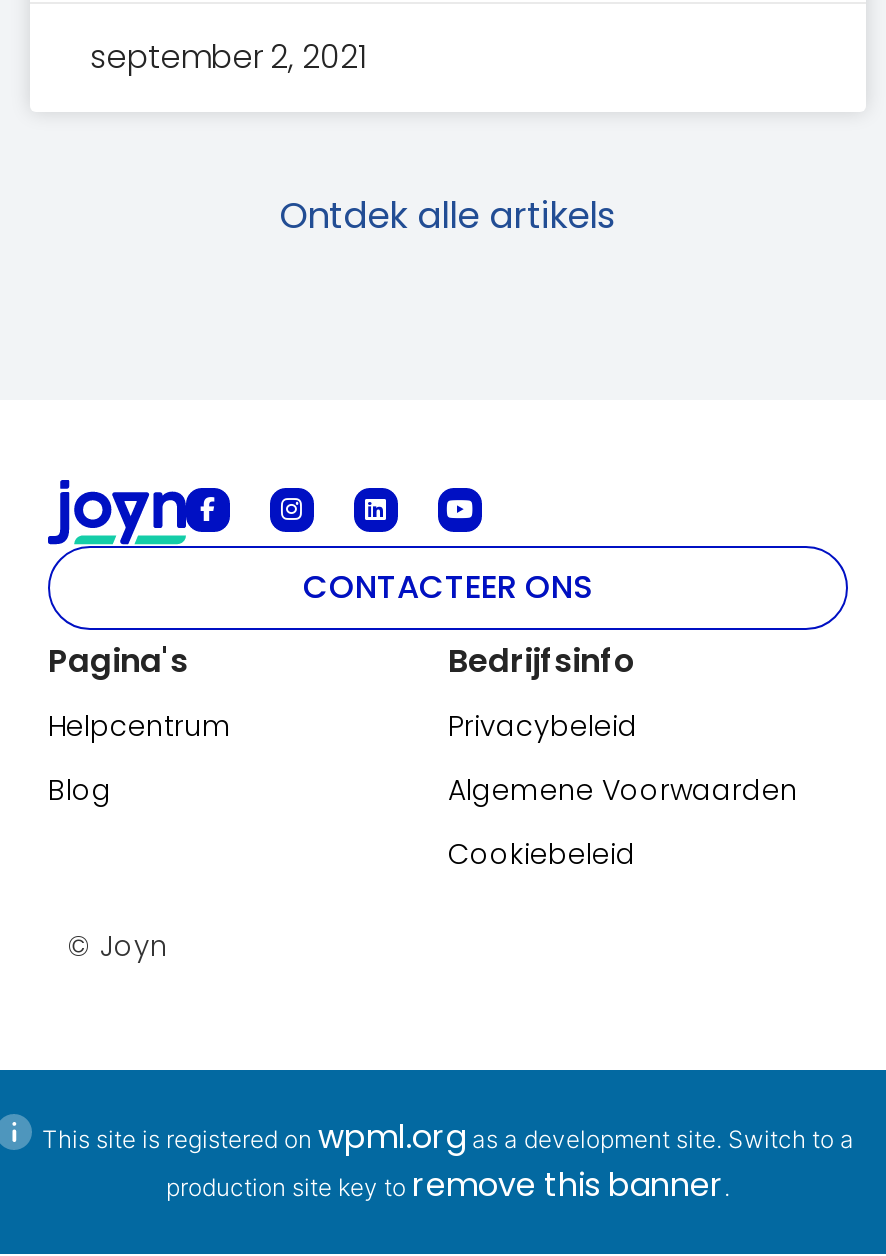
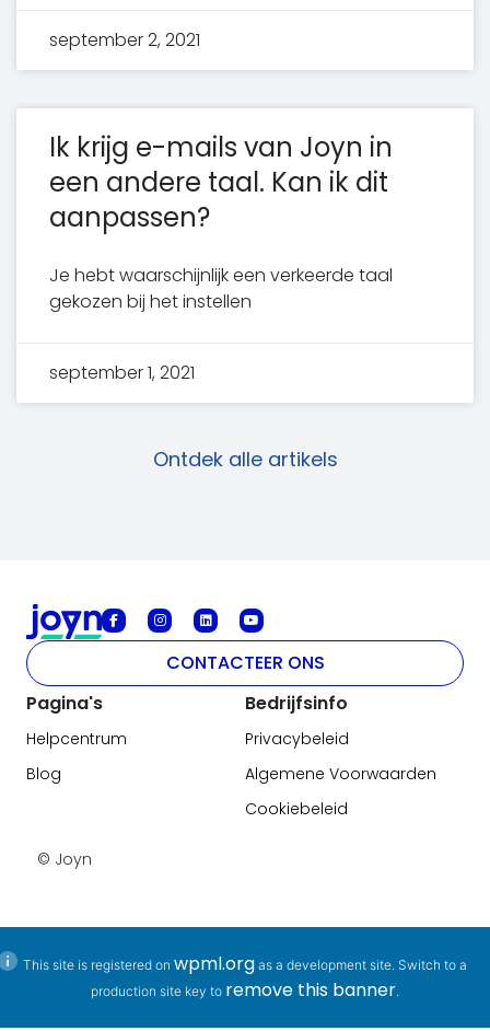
none -> [49,129,393,385] Ik krijg e-mails van Joyn in | een andere taal. Kan ik dit | aanpassen? | Je hebt waarschijnlijk een verkeerde taal | gekozen bij het instellen | september 1, 2021

